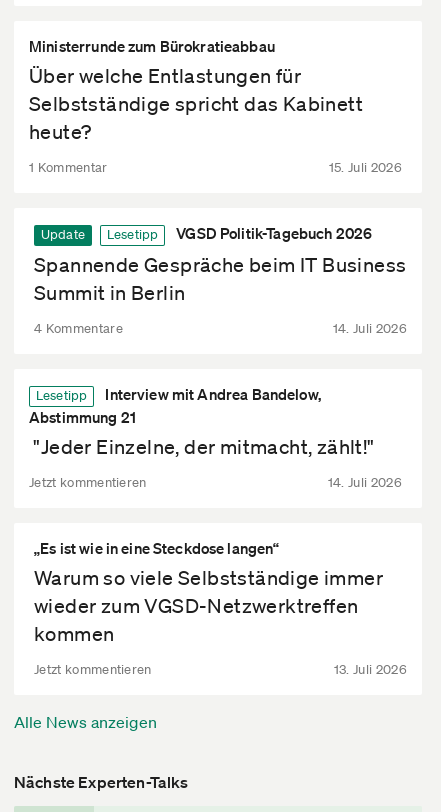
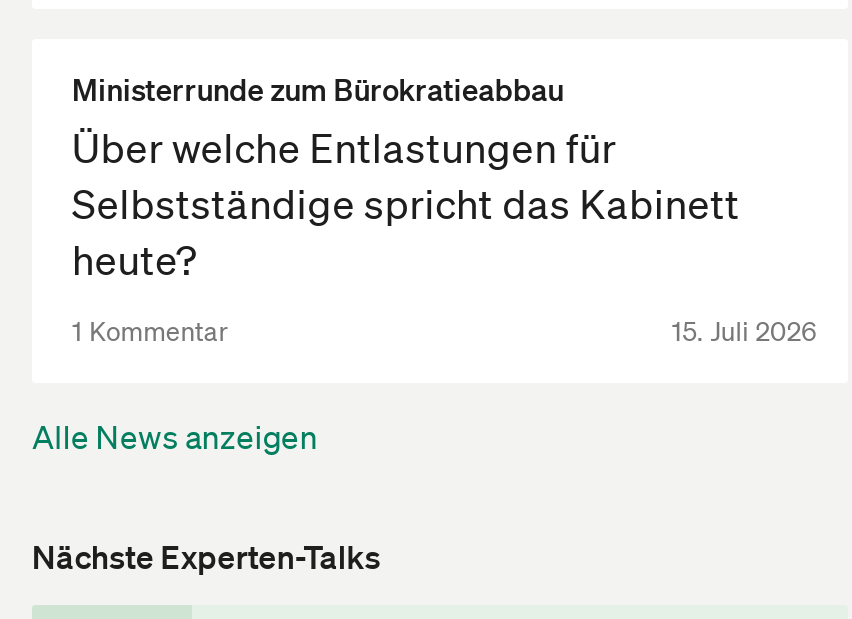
[34,223,407,337] Update | Lesetipp | VGSD Politik-Tagebuch 2026 | Spannende Gespräche beim IT Business | Summit in Berlin | 4 Kommentare | 14. Juli 2026 -> none
[29,384,407,678] Lesetipp | Interview mit Andrea Bandelow, | Abstimmung 21 | "Jeder Einzelne, der mitmacht, zählt!" | Jetzt kommentieren | 14. Juli 2026 | „Es ist wie in eine Steckdose langen“ | Warum so viele Selbstständige immer | wieder zum VGSD-Netzwerktreffen | kommen | Jetzt kommentieren | 13. Juli 2026 -> none

